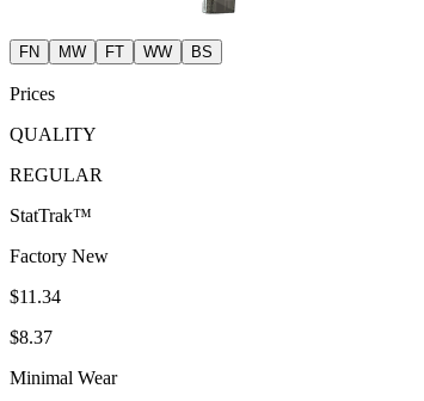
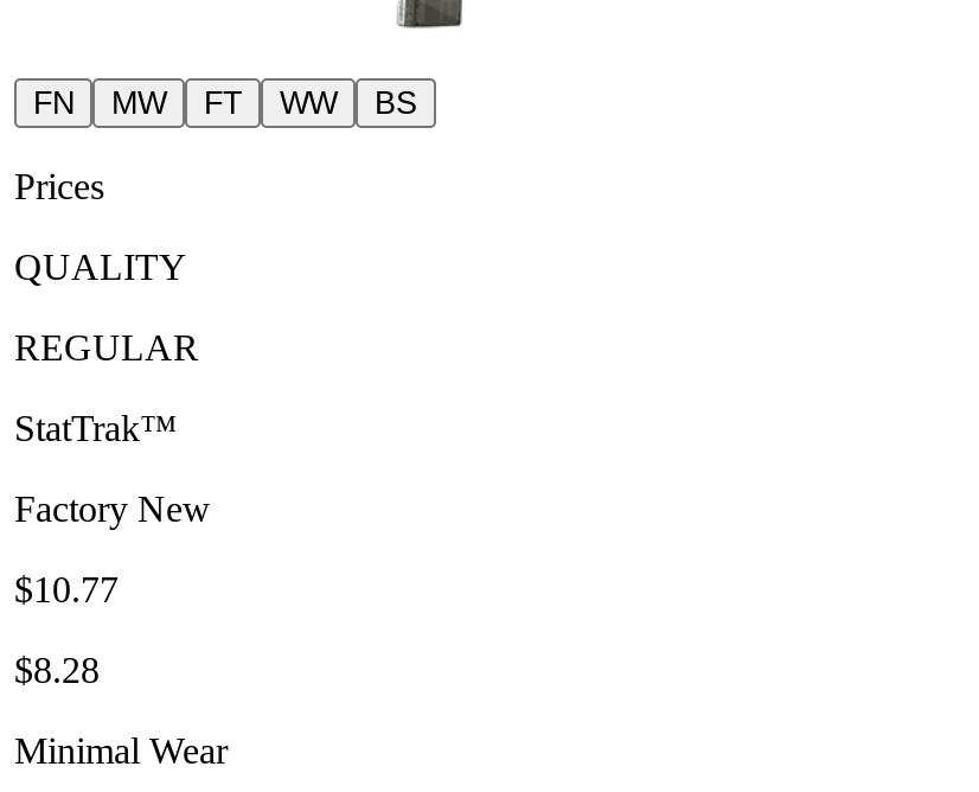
[10,286,61,306] $11.34 -> [14,569,119,609] $10.77
[10,327,53,347] $8.37 -> [14,649,100,690] $8.28

